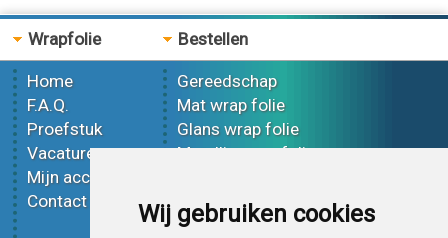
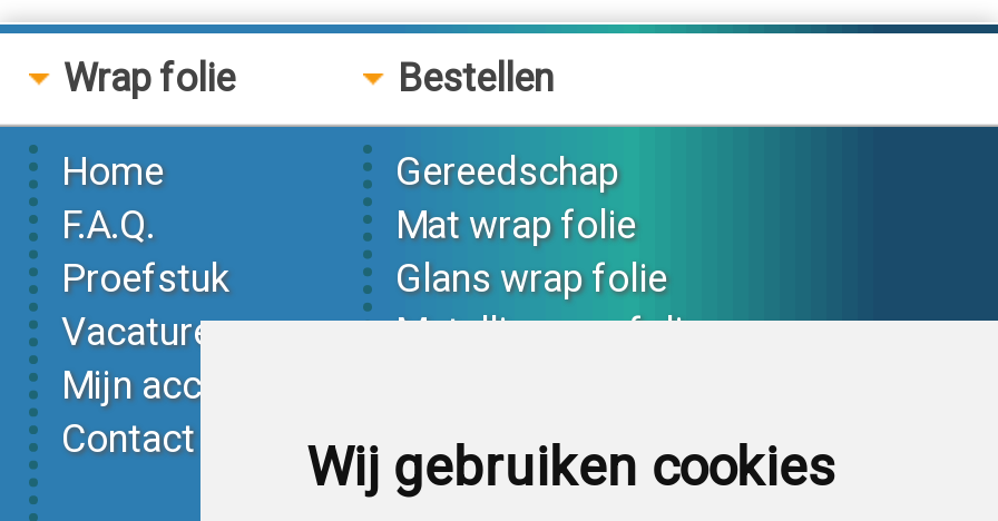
[24,29,101,49] Wrapfolie -> [55,56,235,100] Wrap folie

